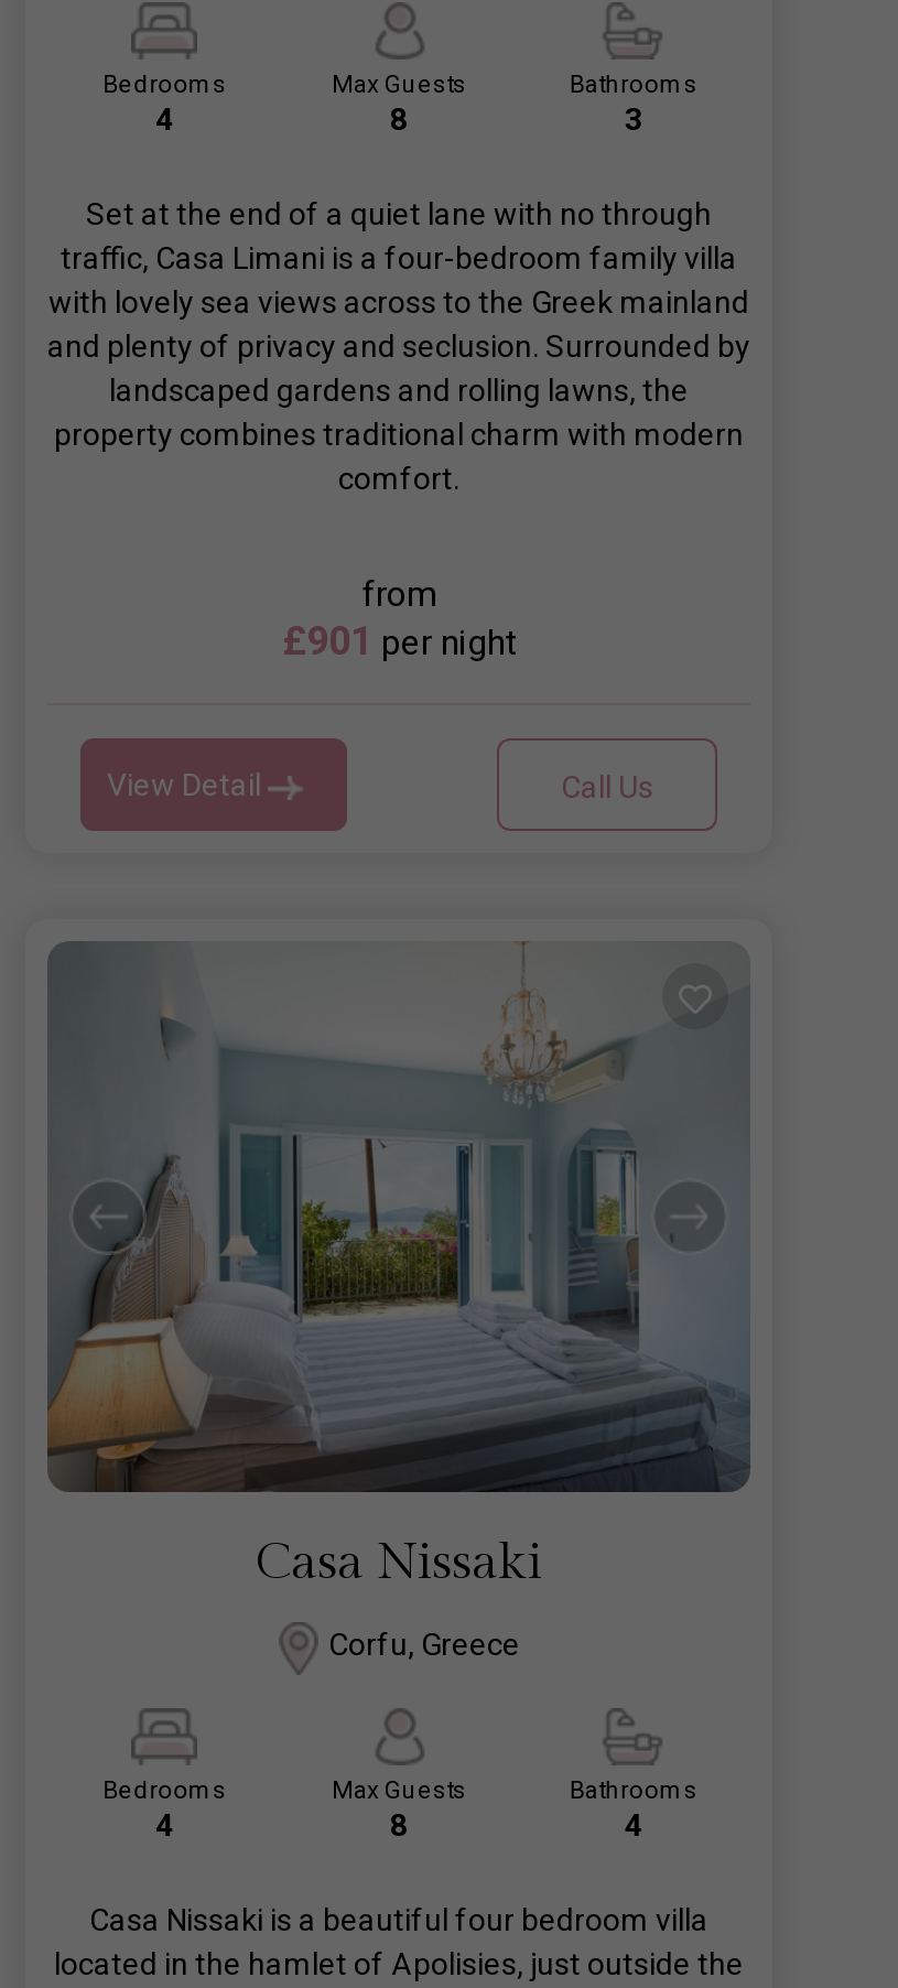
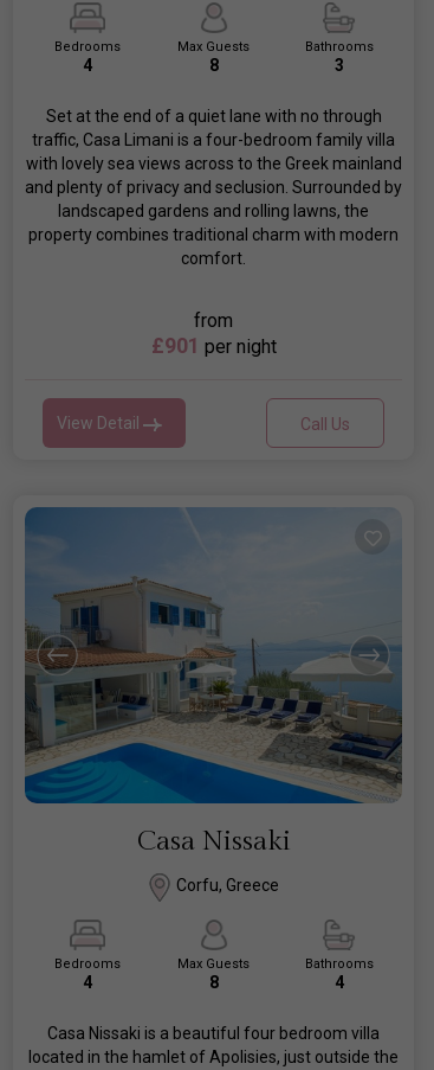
[45,941,750,1494] [image] -> [24,507,403,805] [image]

